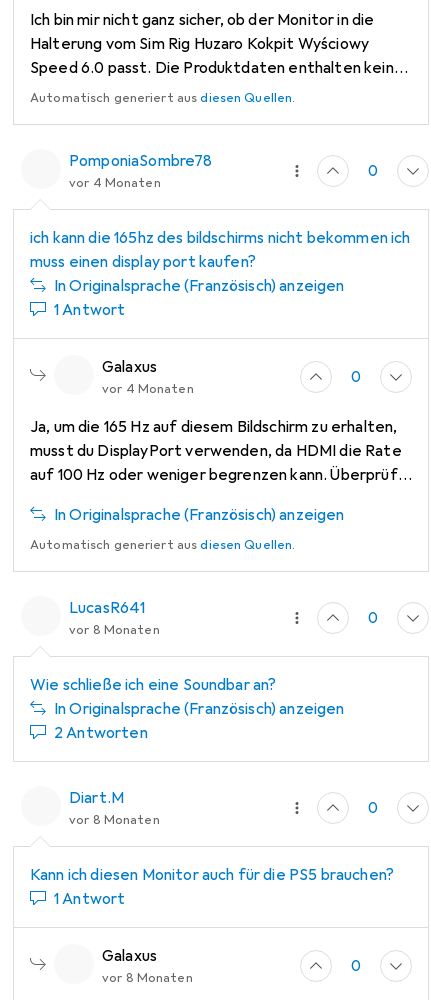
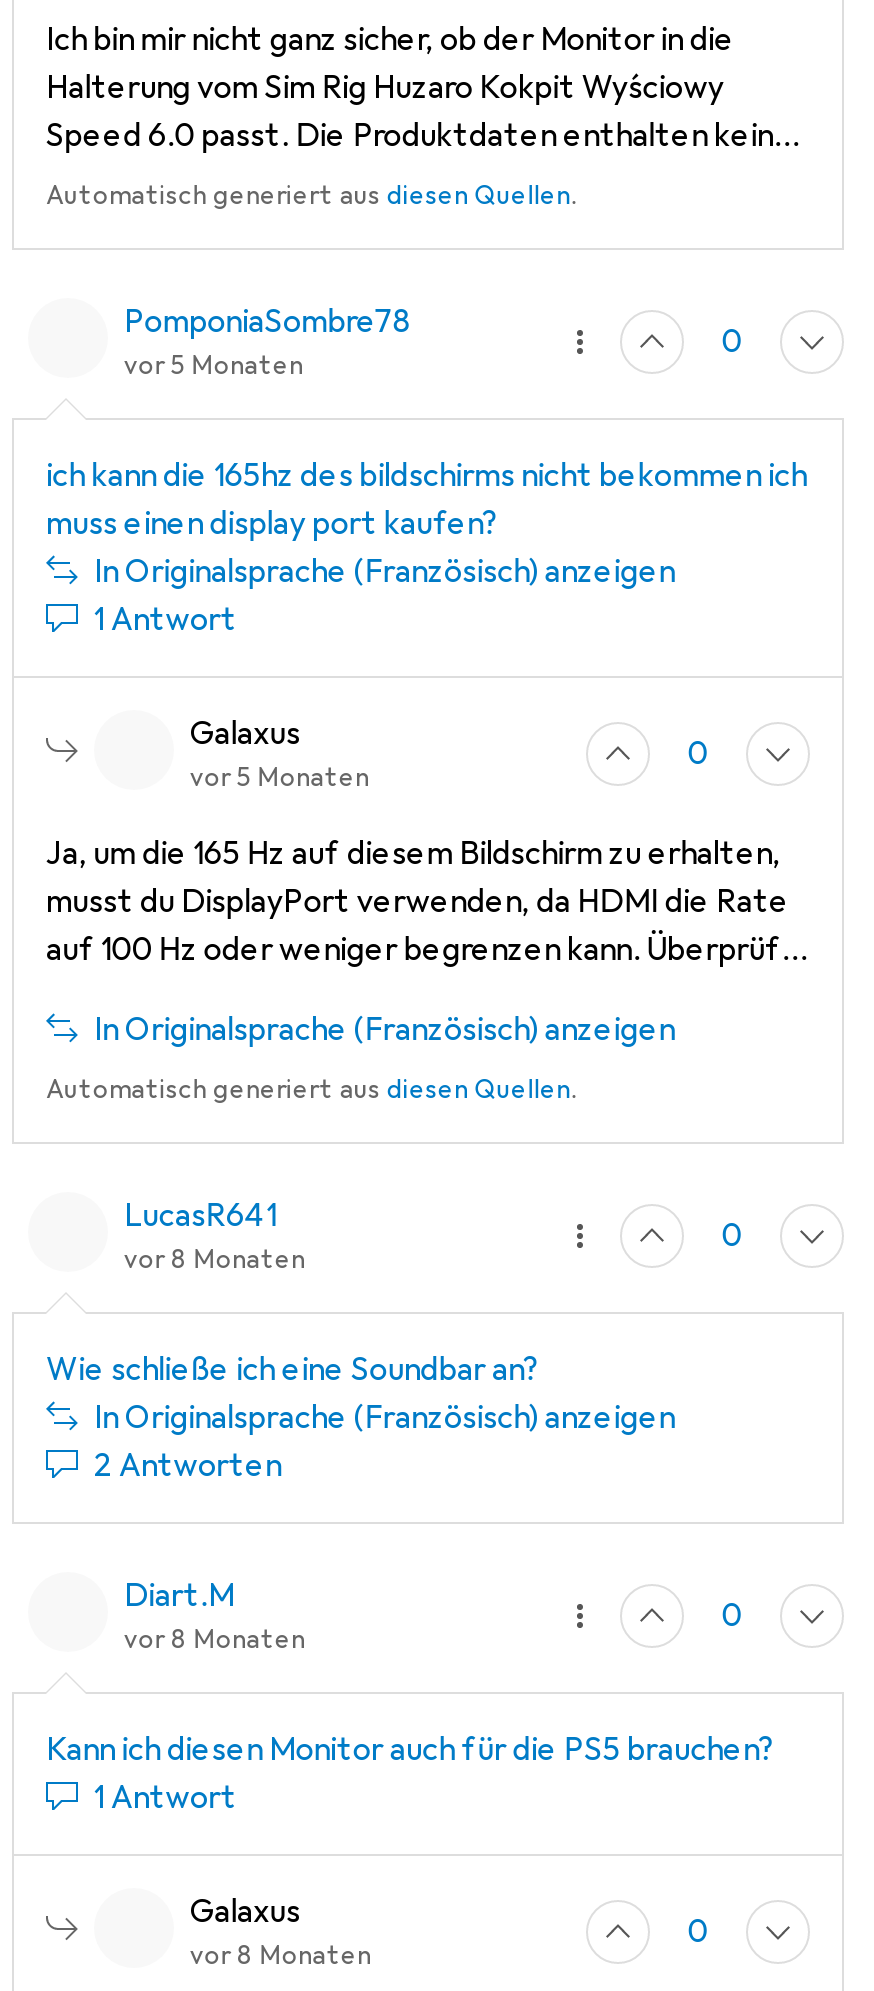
[69,175,161,191] vor 4 Monaten -> [124,350,303,382] vor 5 Monaten
[102,381,194,397] vor 4 Monaten -> [190,762,369,794] vor 5 Monaten

